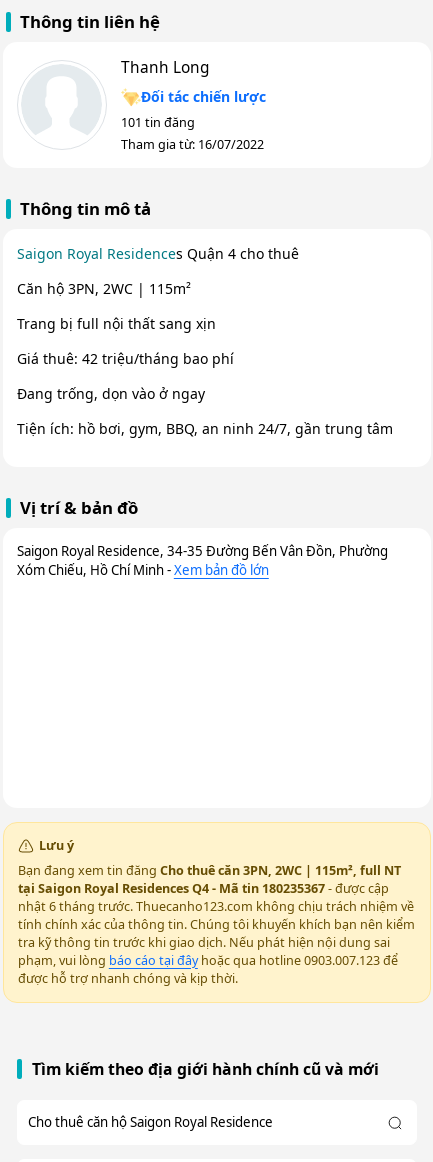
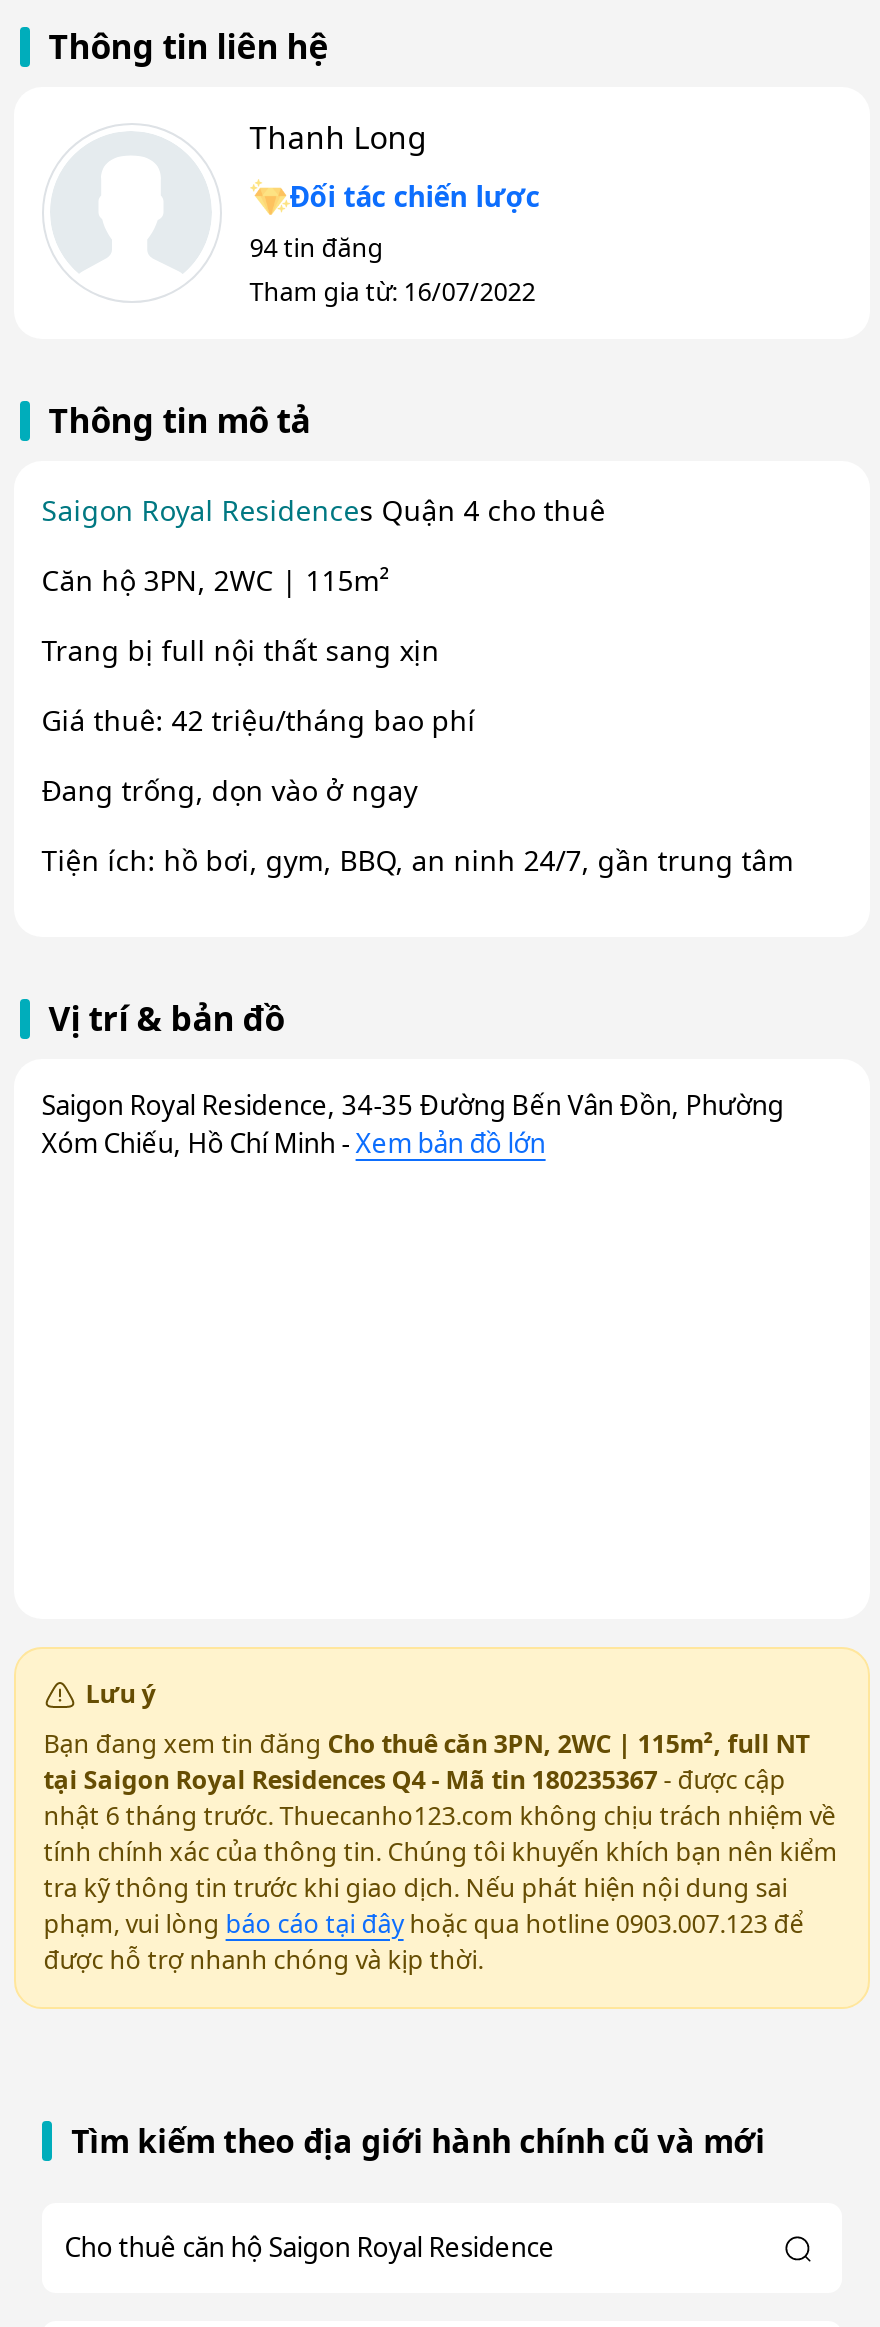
[121,114,195,131] 101 tin đăng -> [250,231,384,265] 94 tin đăng

